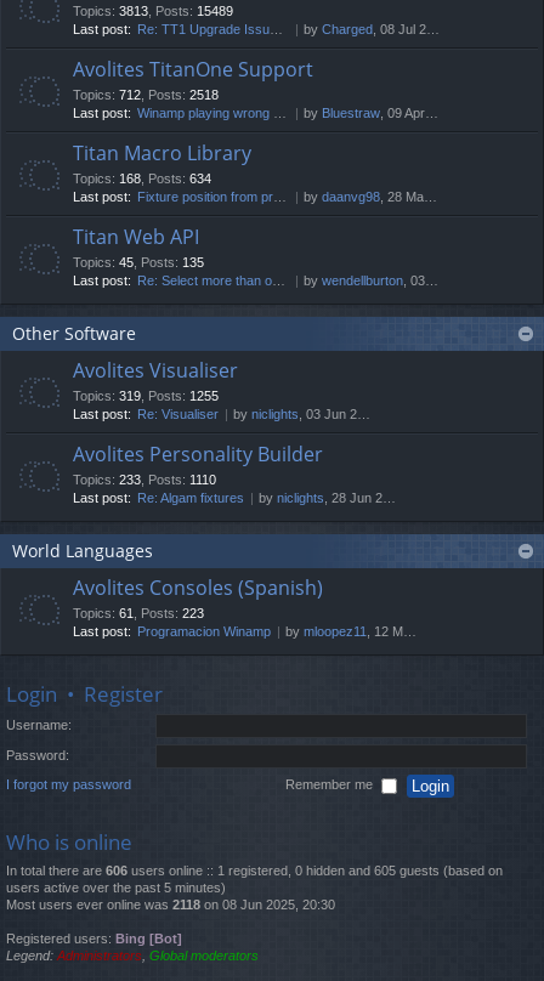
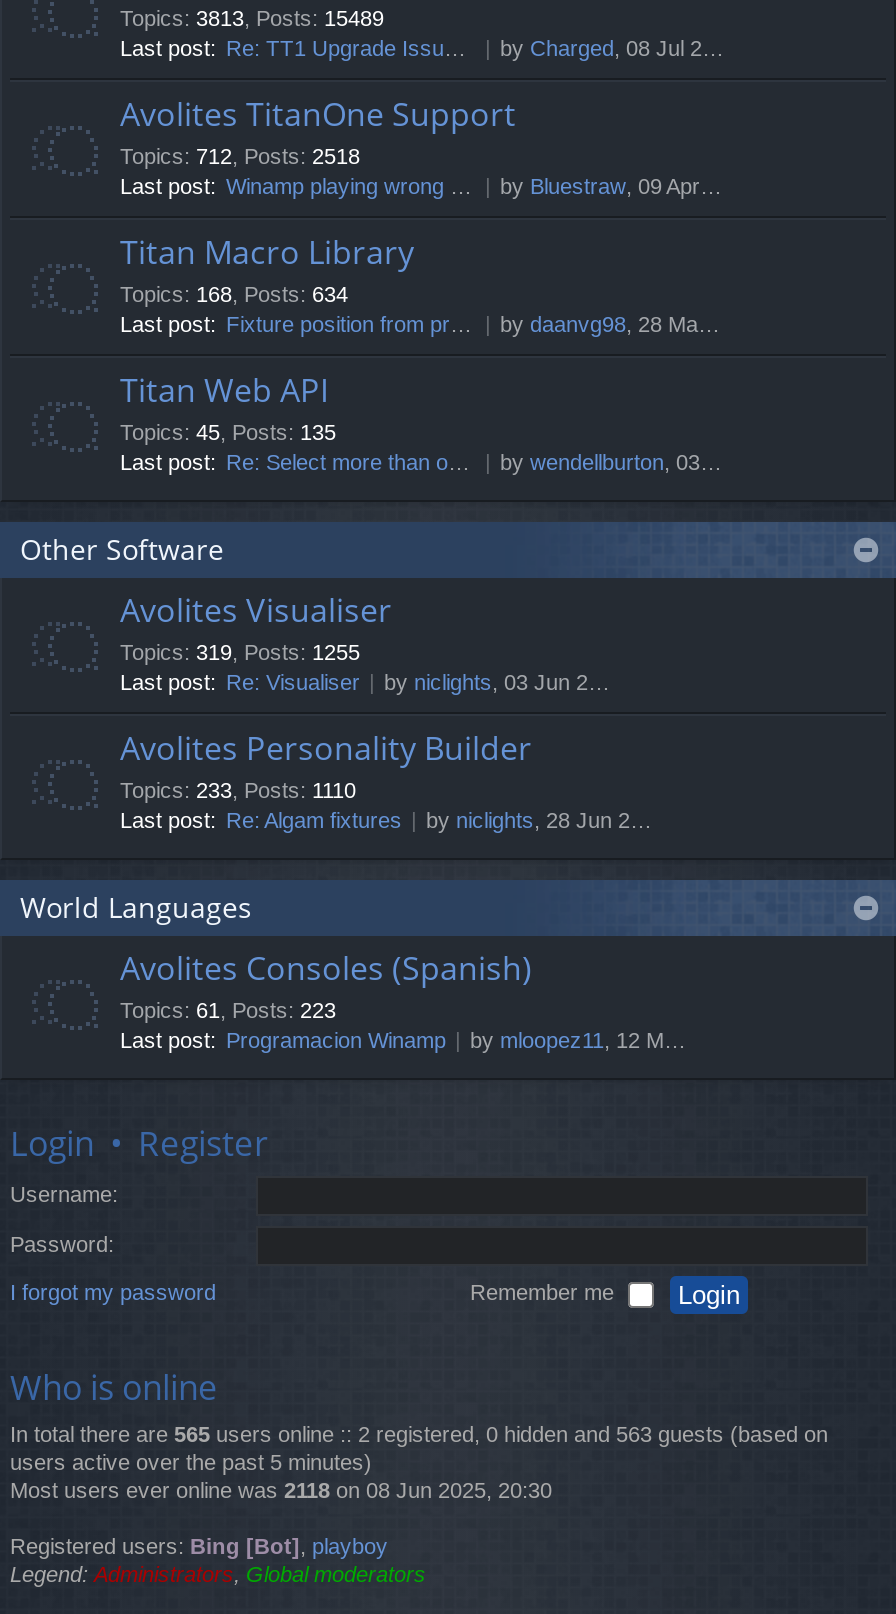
[6,863,503,878] In total there are 606 users online :: 1 registered, 0 hidden and 605 guests (based on -> [10,1422,828,1446] In total there are 565 users online :: 2 registered, 0 hidden and 563 guests (based on
[6,931,182,946] Registered users: Bing [Bot] -> [10,1534,388,1558] Registered users: Bing [Bot], playboy

